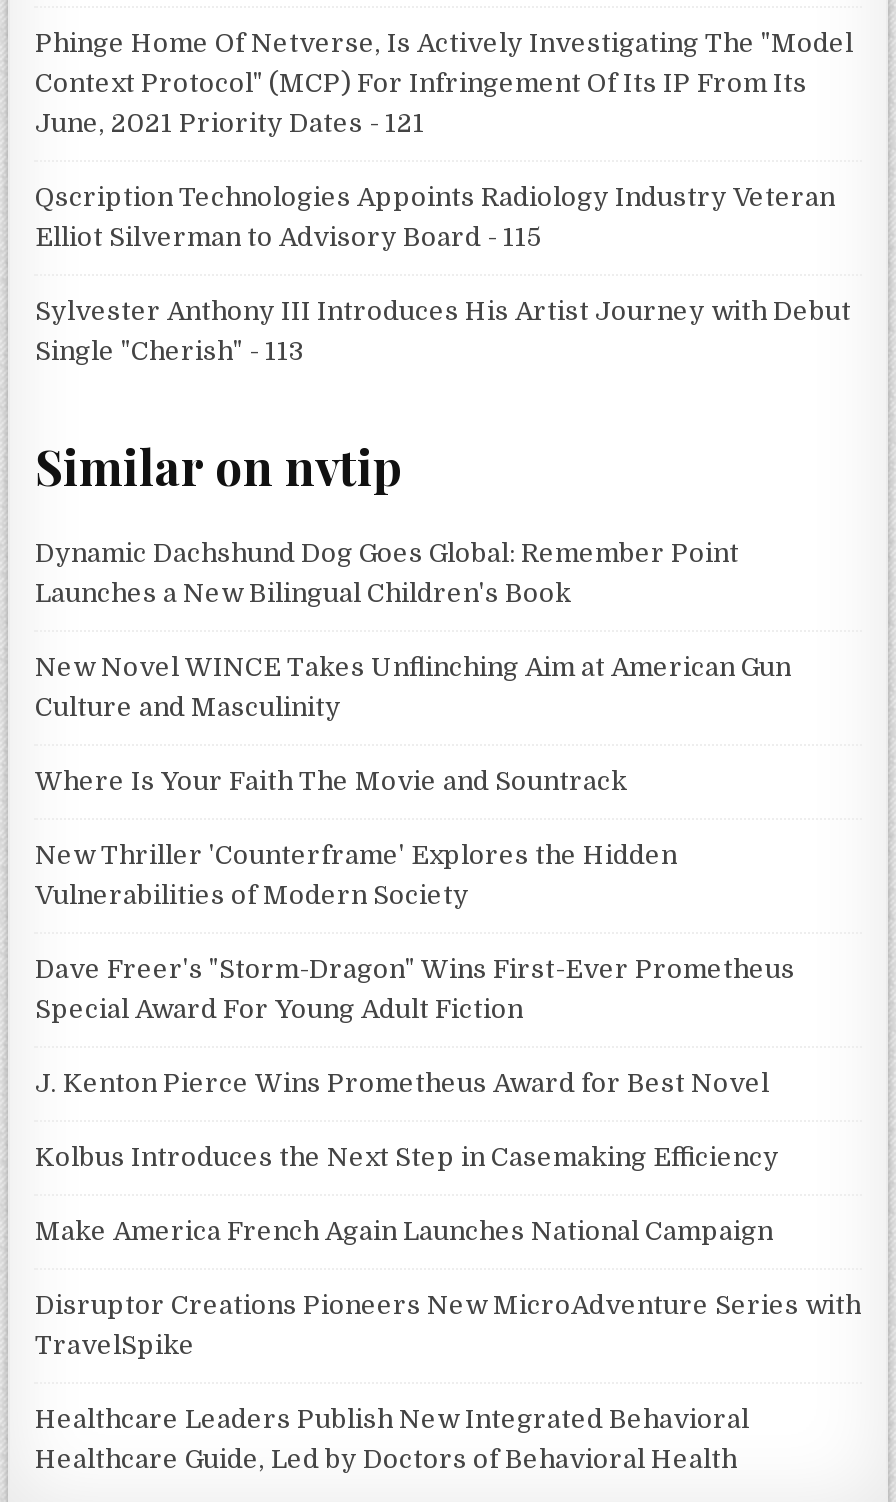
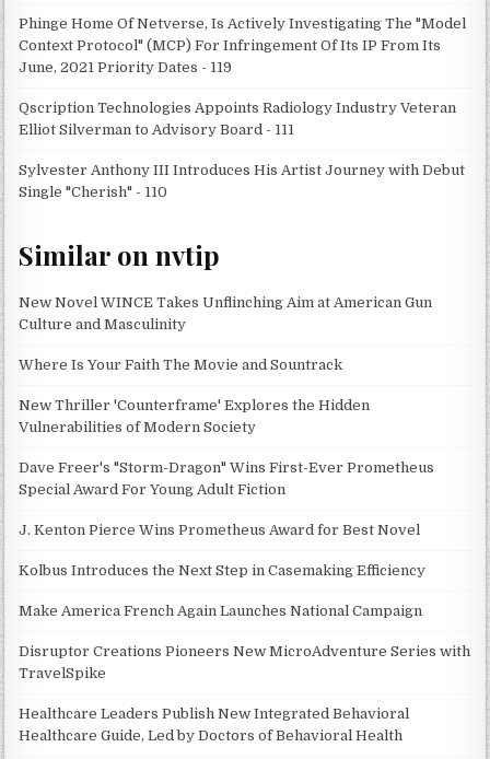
[35,109,425,139] June, 2021 Priority Dates - 121 -> [19,59,232,76] June, 2021 Priority Dates - 119
[35,223,543,253] Elliot Silverman to Advisory Board - 115 -> [19,122,295,138] Elliot Silverman to Advisory Board - 111
[35,337,305,367] Single "Cherish" - 113 -> [19,184,168,200] Single "Cherish" - 110
[35,538,739,608] Dynamic Dachshund Dog Goes Global: Remember Point | Launches a New Bilingual Children's Book -> none

